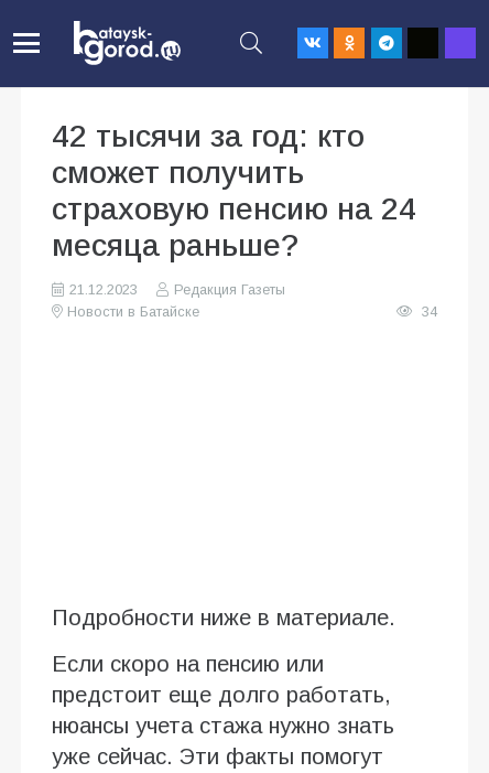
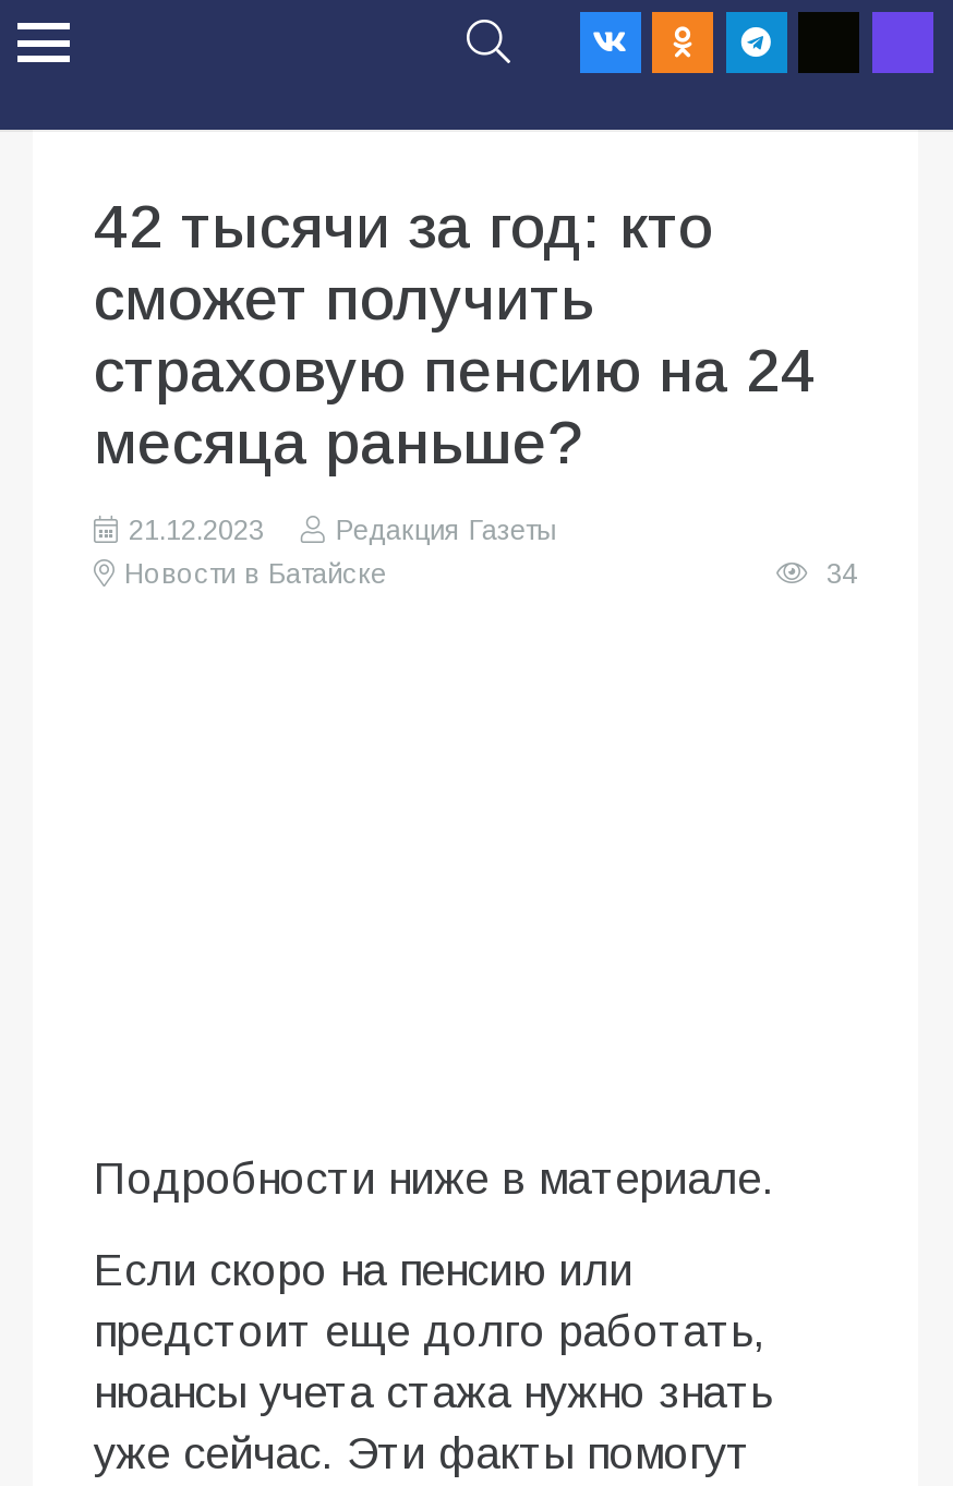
[73,20,182,66] [image] -> none

